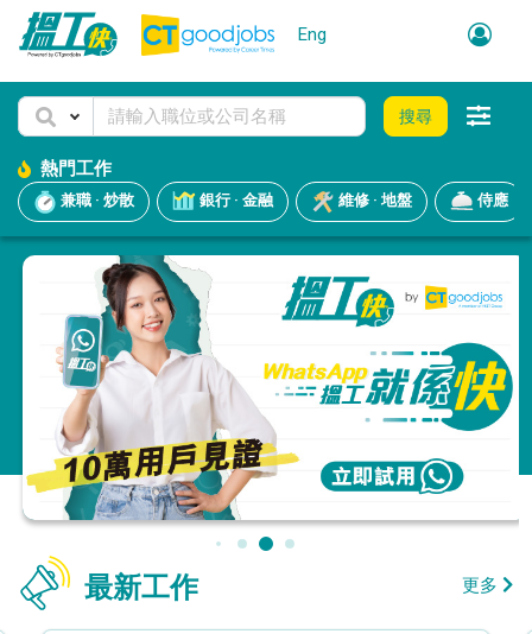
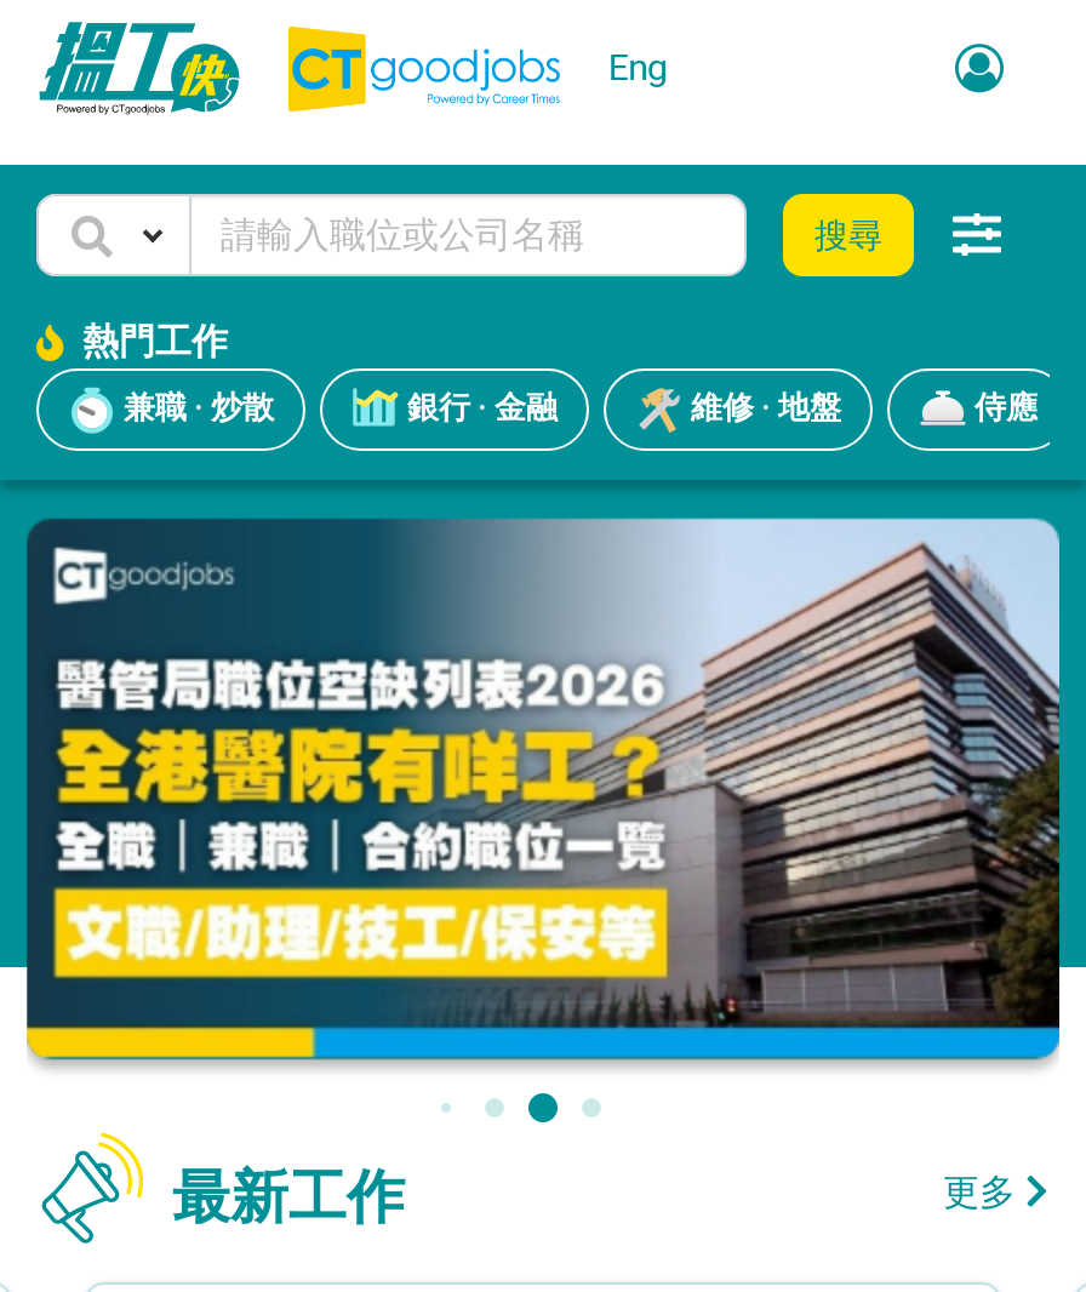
[13,254,520,521] [image] -> [24,516,1062,1064] [image]

